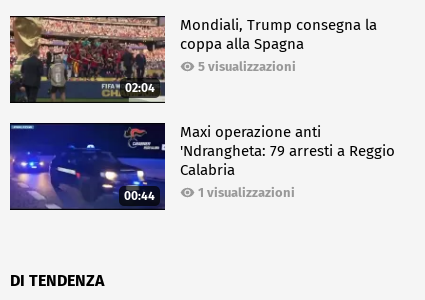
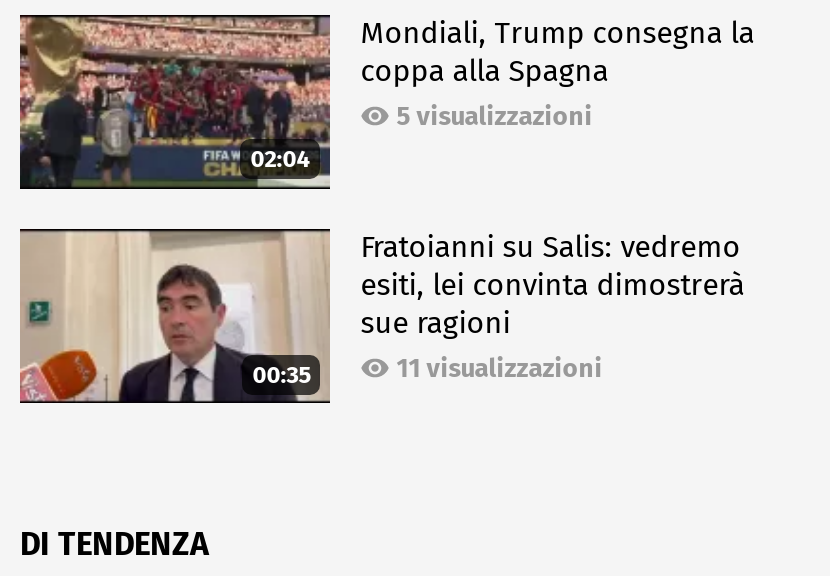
[9,123,166,210] [image] | 00:44 -> [18,229,332,403] [image] | 00:35
[180,123,395,200] Maxi operazione anti | 'Ndrangheta: 79 arresti a Reggio | Calabria | 1 visualizzazioni -> [360,230,744,384] Fratoianni su Salis: vedremo | esiti, lei convinta dimostrerà | sue ragioni | 11 visualizzazioni

